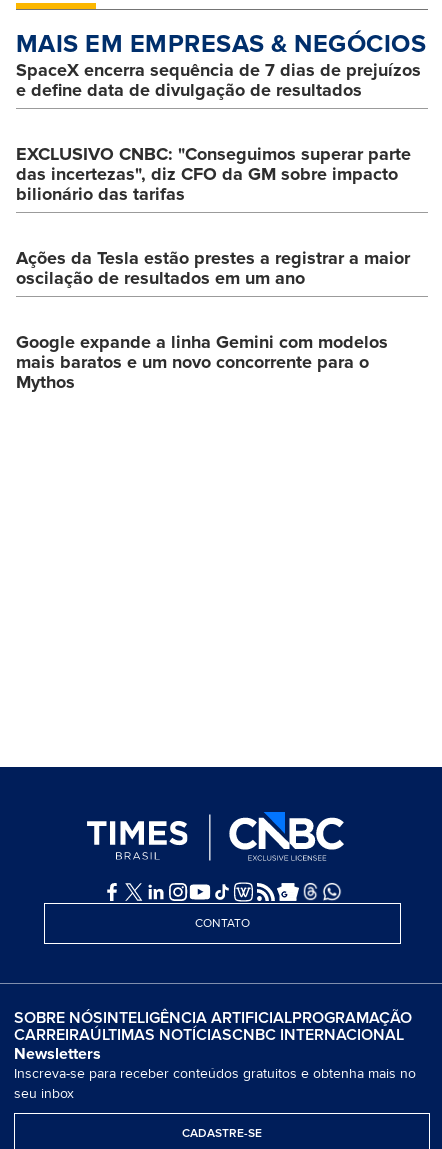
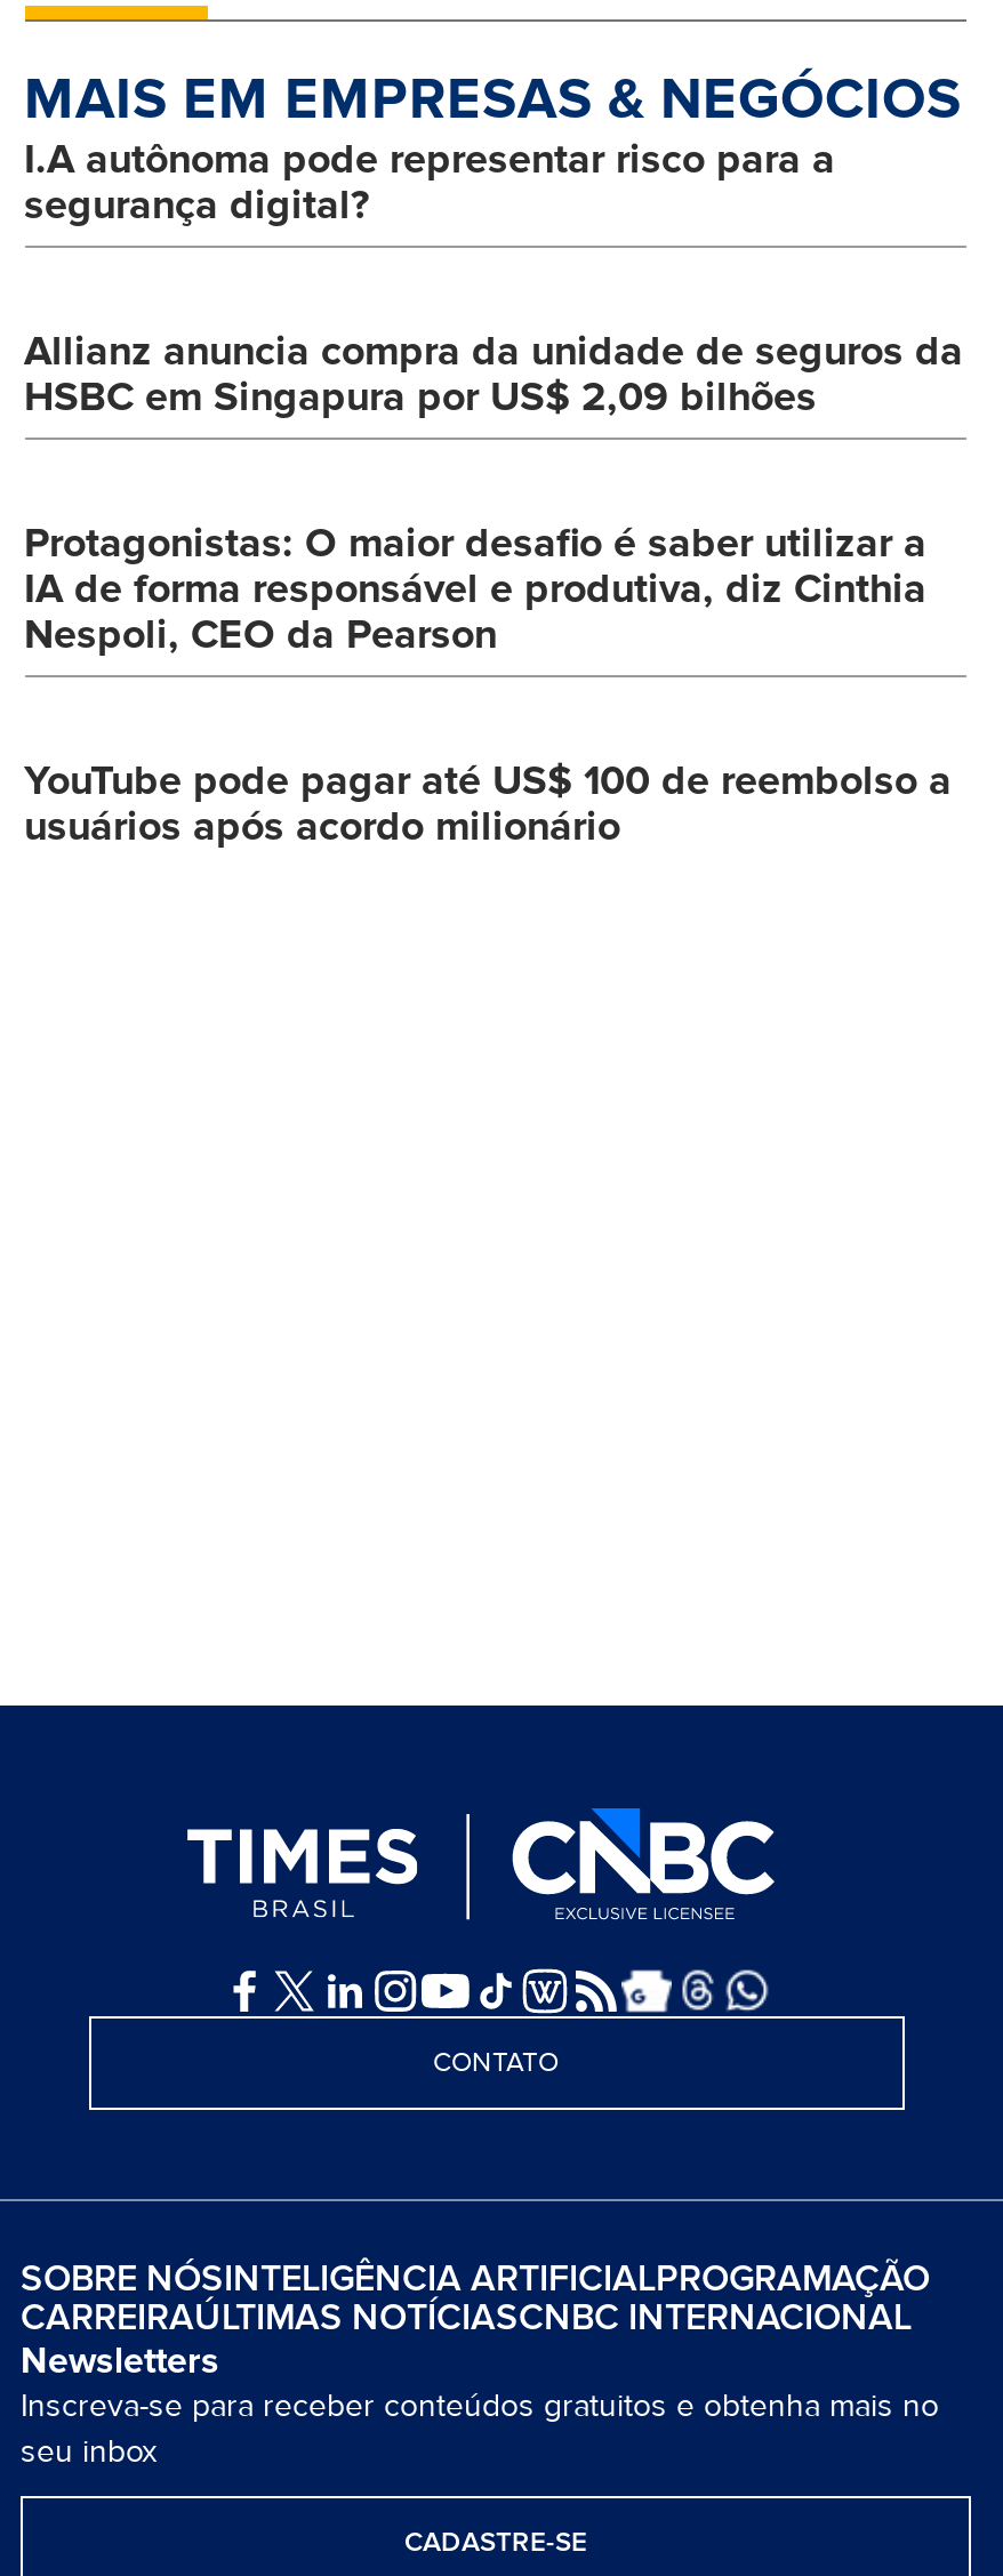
[15,59,420,101] SpaceX encerra sequência de 7 dias de prejuízos | e define data de divulgação de resultados -> [24,134,835,230] I.A autônoma pode representar risco para a | segurança digital?
[15,143,410,205] EXCLUSIVO CNBC: "Conseguimos superar parte | das incertezas", diz CFO da GM sobre impacto | bilionário das tarifas -> [24,326,963,422] Allianz anuncia compra da unidade de seguros da | HSBC em Singapura por US$ 2,09 bilhões
[15,247,409,289] Ações da Tesla estão prestes a registrar a maior | oscilação de resultados em um ano -> [24,517,926,659] Protagonistas: O maior desafio é saber utilizar a | IA de forma responsável e produtiva, diz Cinthia | Nespoli, CEO da Pearson
[15,331,387,393] Google expande a linha Gemini com modelos | mais baratos e um novo concorrente para o | Mythos -> [24,755,952,851] YouTube pode pagar até US$ 100 de reembolso a | usuários após acordo milionário

